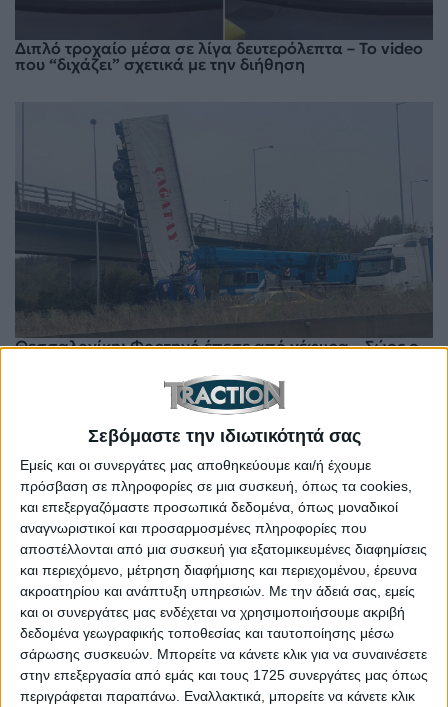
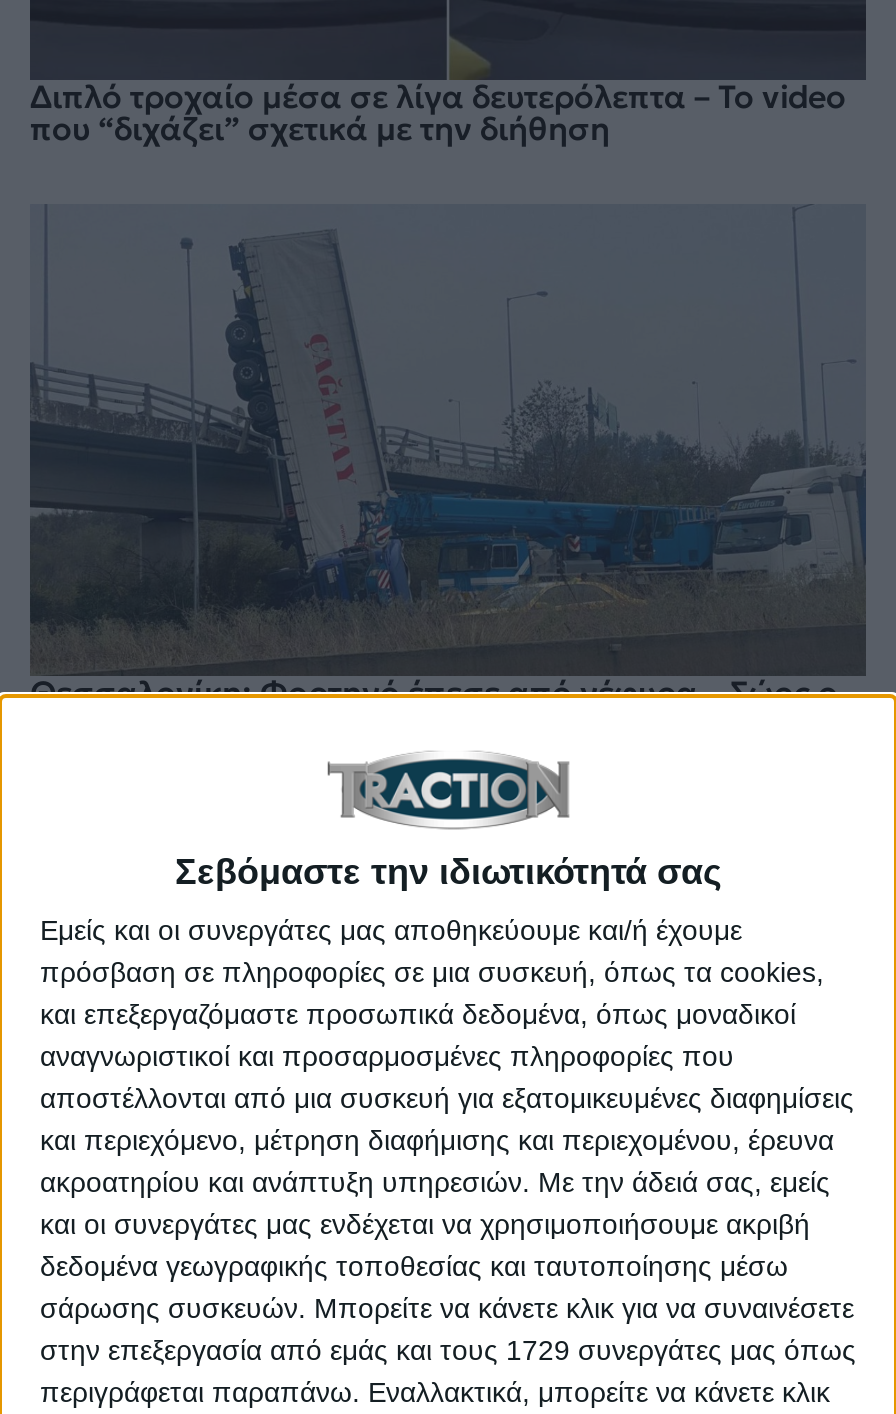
[20,667,428,683] στην επεξεργασία από εμάς και τους 1725 συνεργάτες μας όπως -> [40,1335,856,1367] στην επεξεργασία από εμάς και τους 1729 συνεργάτες μας όπως

